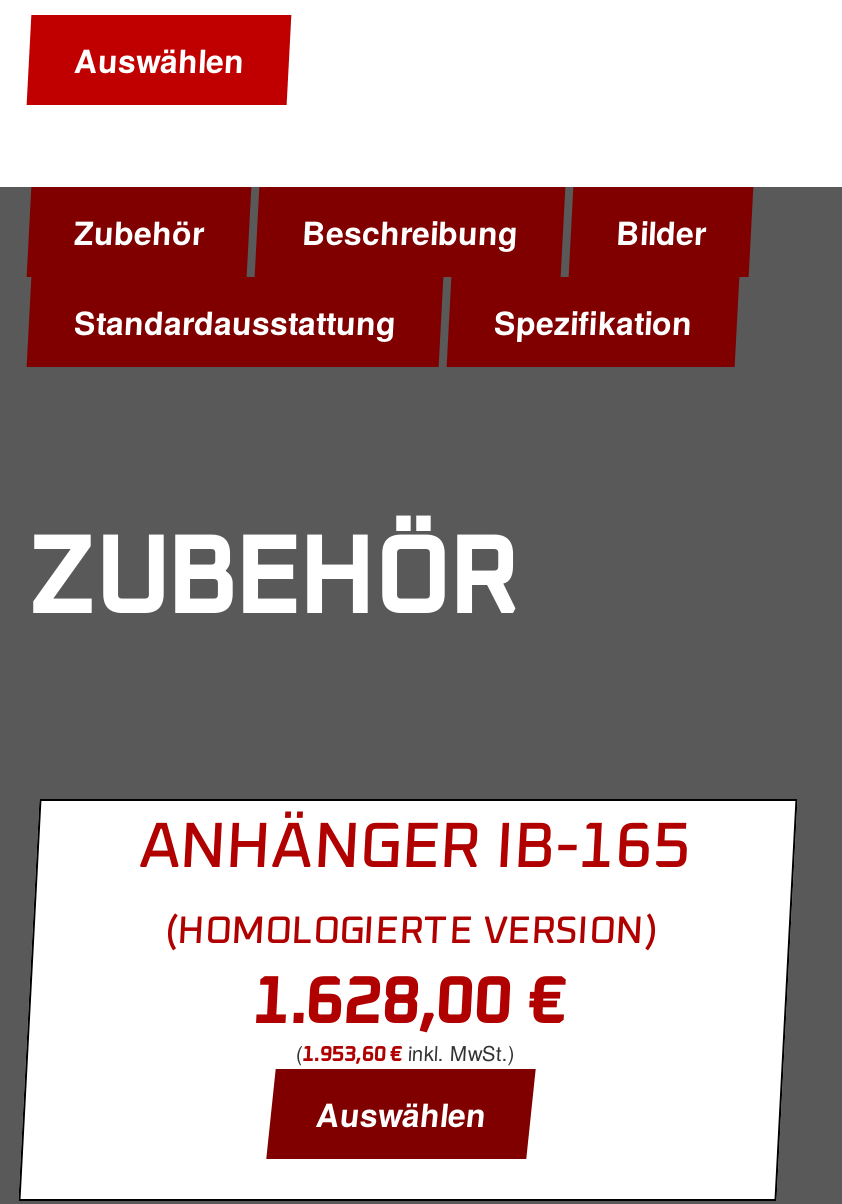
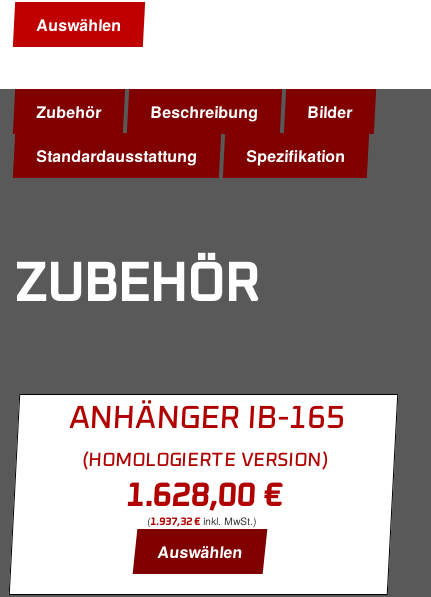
[294,1036,514,1066] (1.953,60€inkl. MwSt.) -> [147,513,256,528] (1.937,32€inkl. MwSt.)

